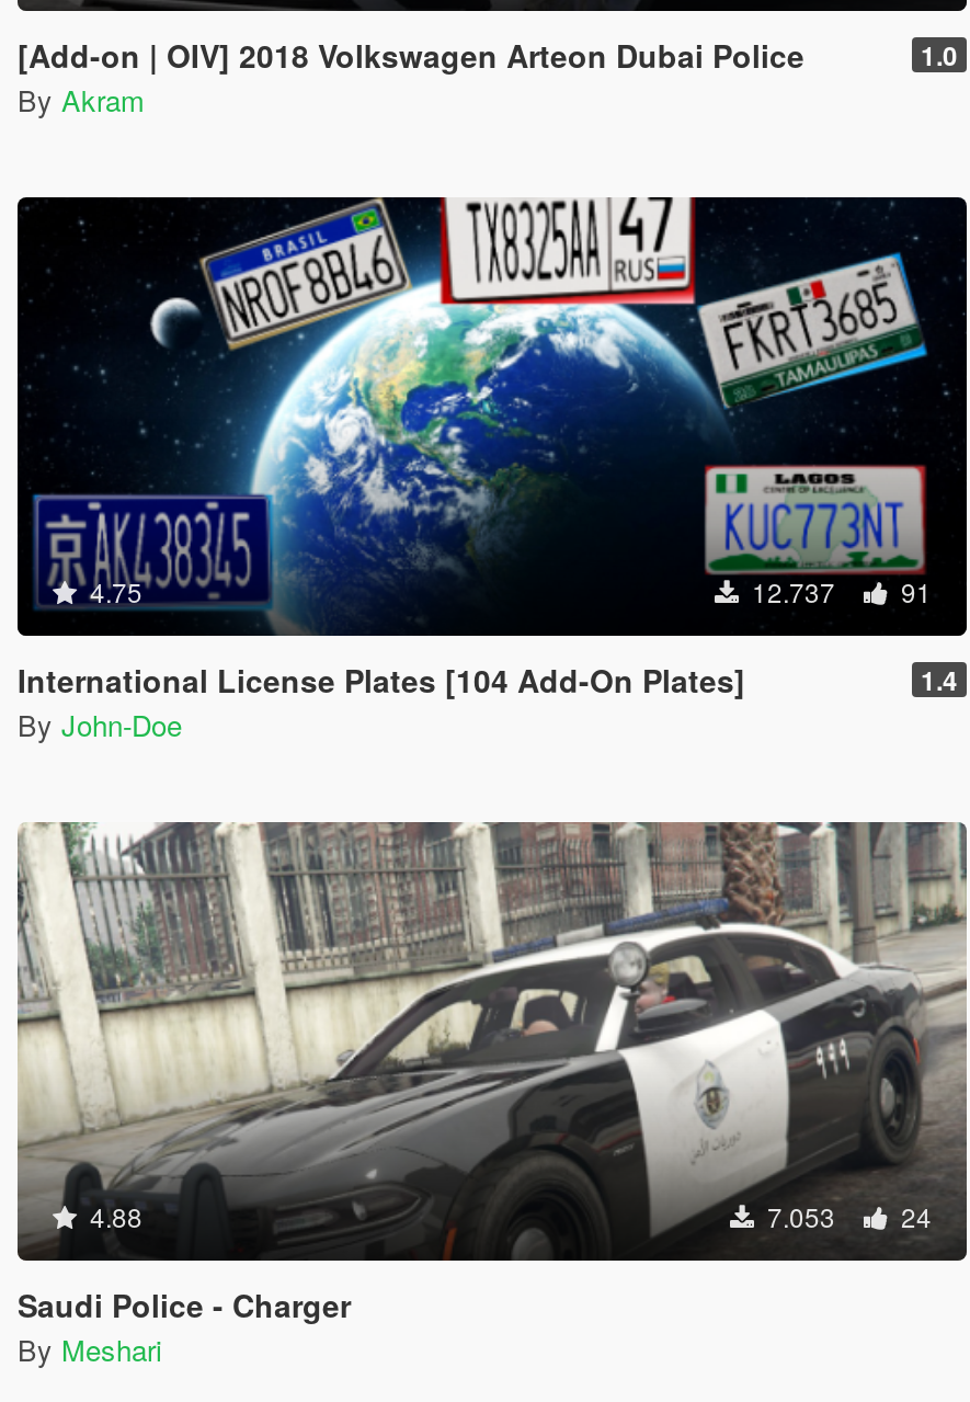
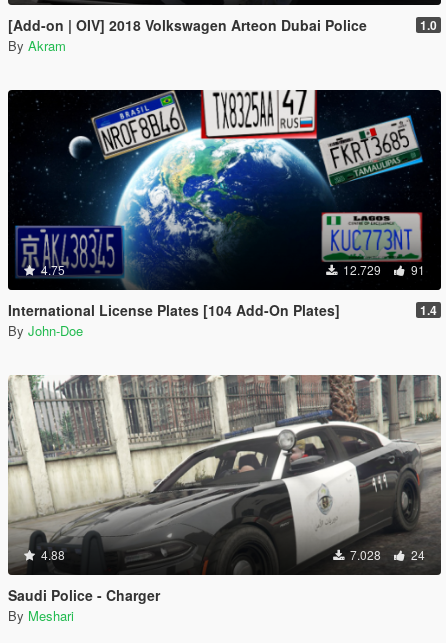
[745,572,932,609] 12.737 91 -> [340,261,425,278] 12.729 91
[761,1197,932,1234] 7.053 24 -> [347,546,425,563] 7.028 24

